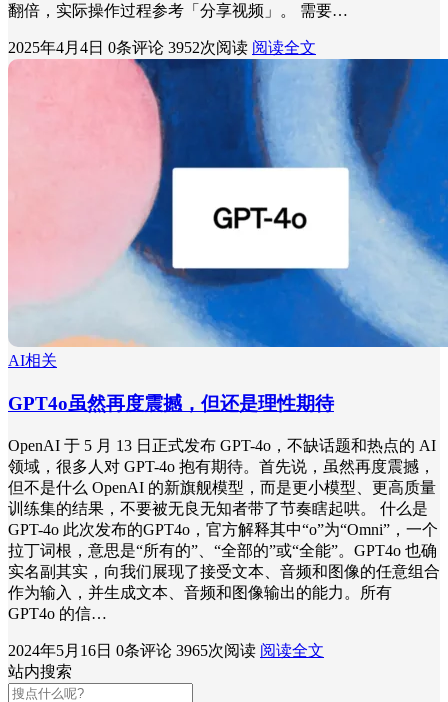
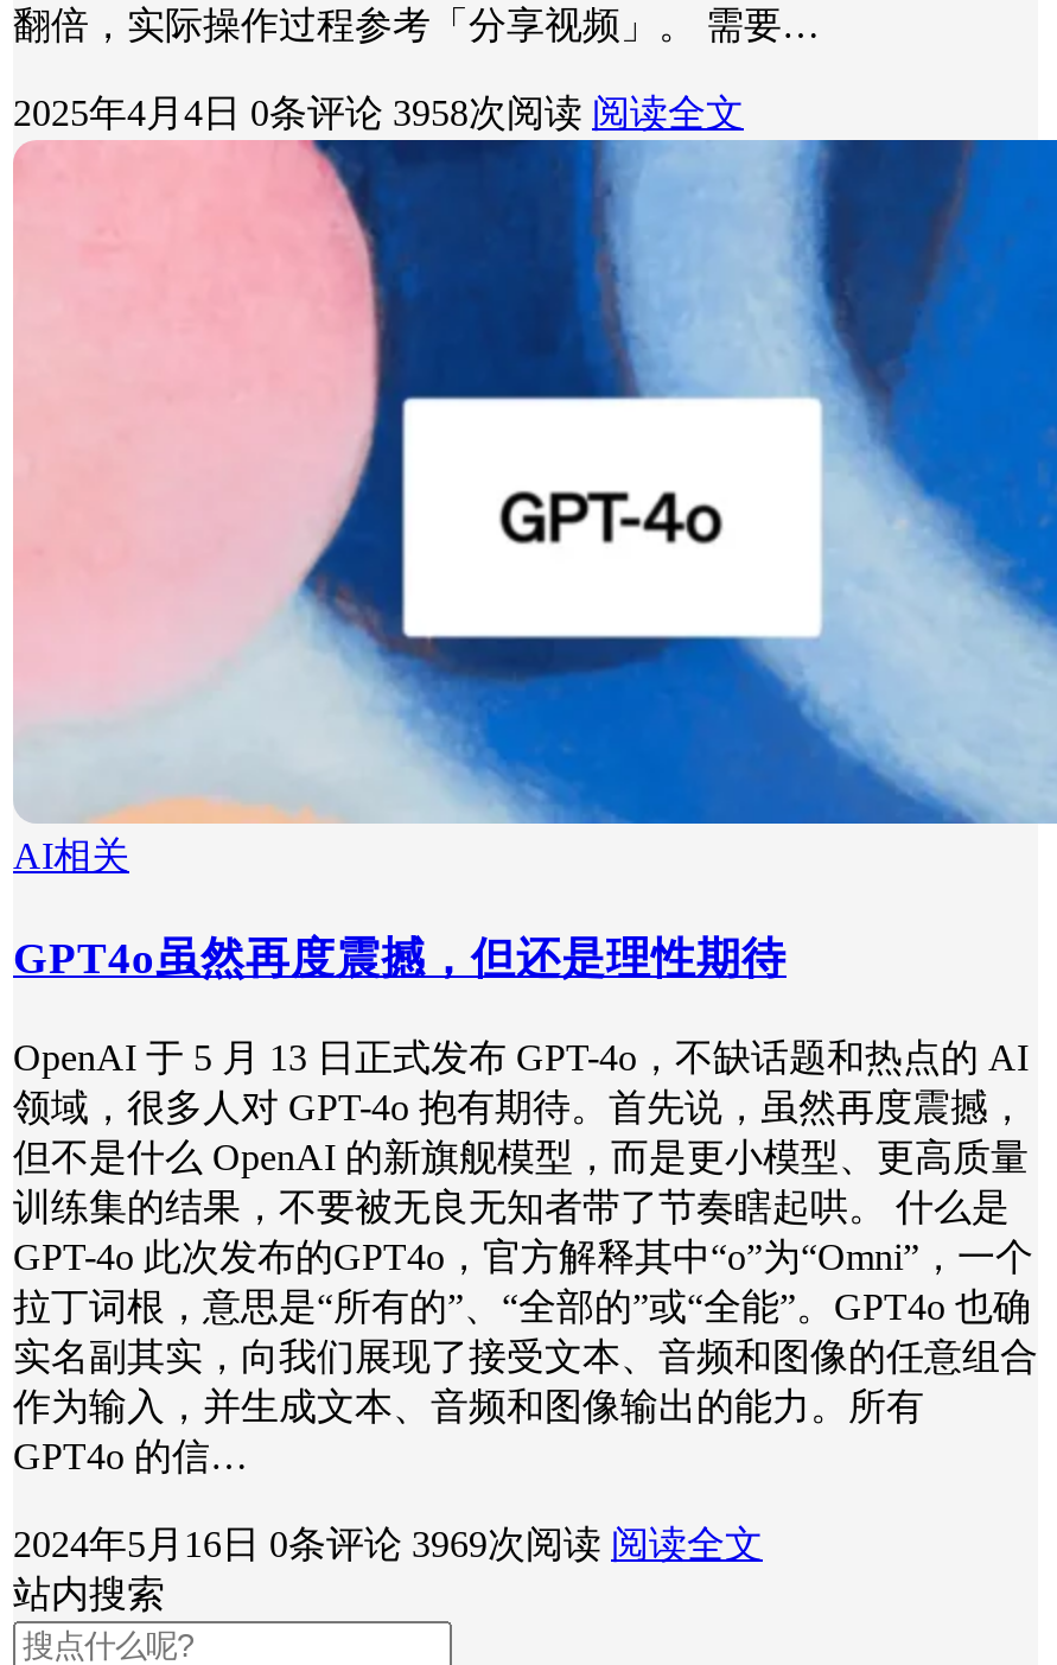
[8,39,316,56] 2025年4月4日 0条评论 3952次阅读 阅读全文 -> [13,94,744,134] 2025年4月4日 0条评论 3958次阅读 阅读全文
[8,642,324,659] 2024年5月16日 0条评论 3965次阅读 阅读全文 -> [13,1524,763,1564] 2024年5月16日 0条评论 3969次阅读 阅读全文

